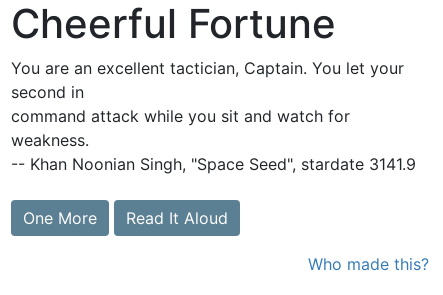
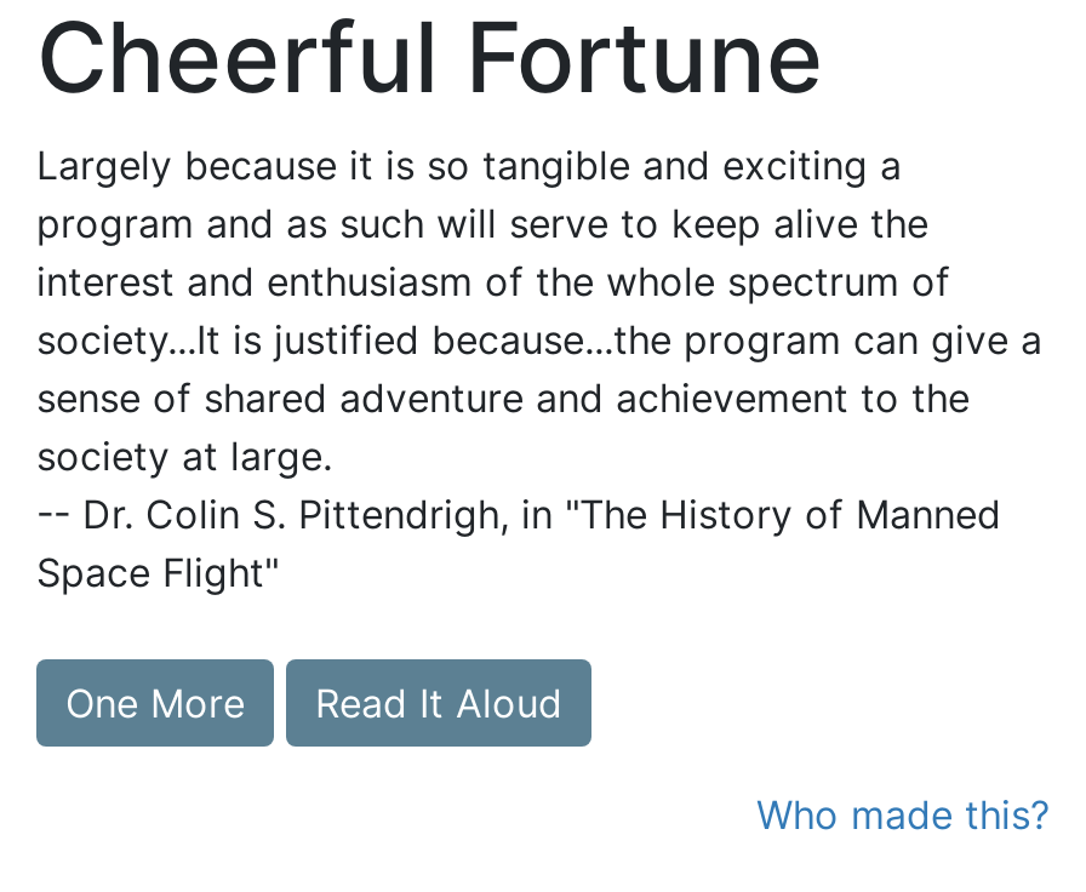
[11,58,416,174] You are an excellent tactician, Captain. You let your | second in | command attack while you sit and watch for | weakness. | -- Khan Noonian Singh, "Space Seed", stardate 3141.9 -> [36,141,1042,596] Largely because it is so tangible and exciting a | program and as such will serve to keep alive the | interest and enthusiasm of the whole spectrum of | society...It is justified because...the program can give a | sense of shared adventure and achievement to the | society at large. | -- Dr. Colin S. Pittendrigh, in "The History of Manned | Space Flight"

